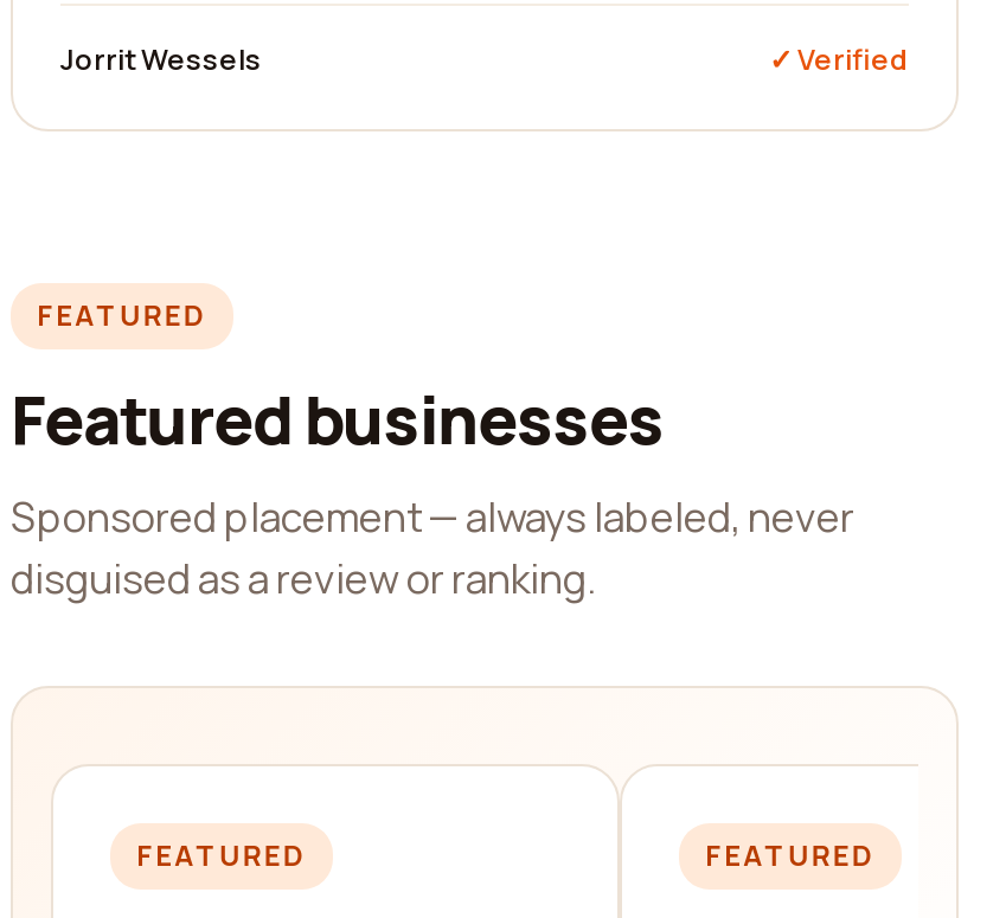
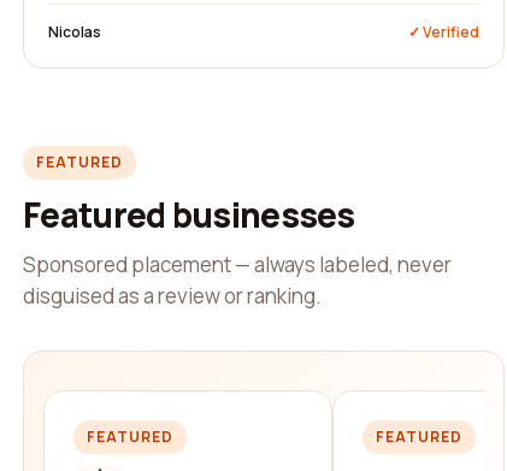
[60,39,262,79] Jorrit Wessels -> [48,22,101,42] Nicolas

